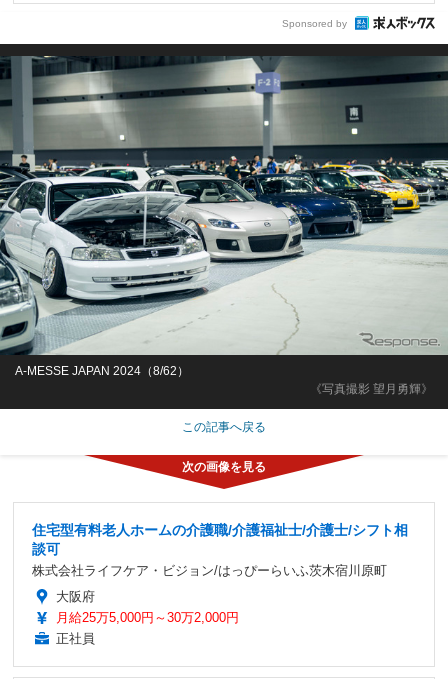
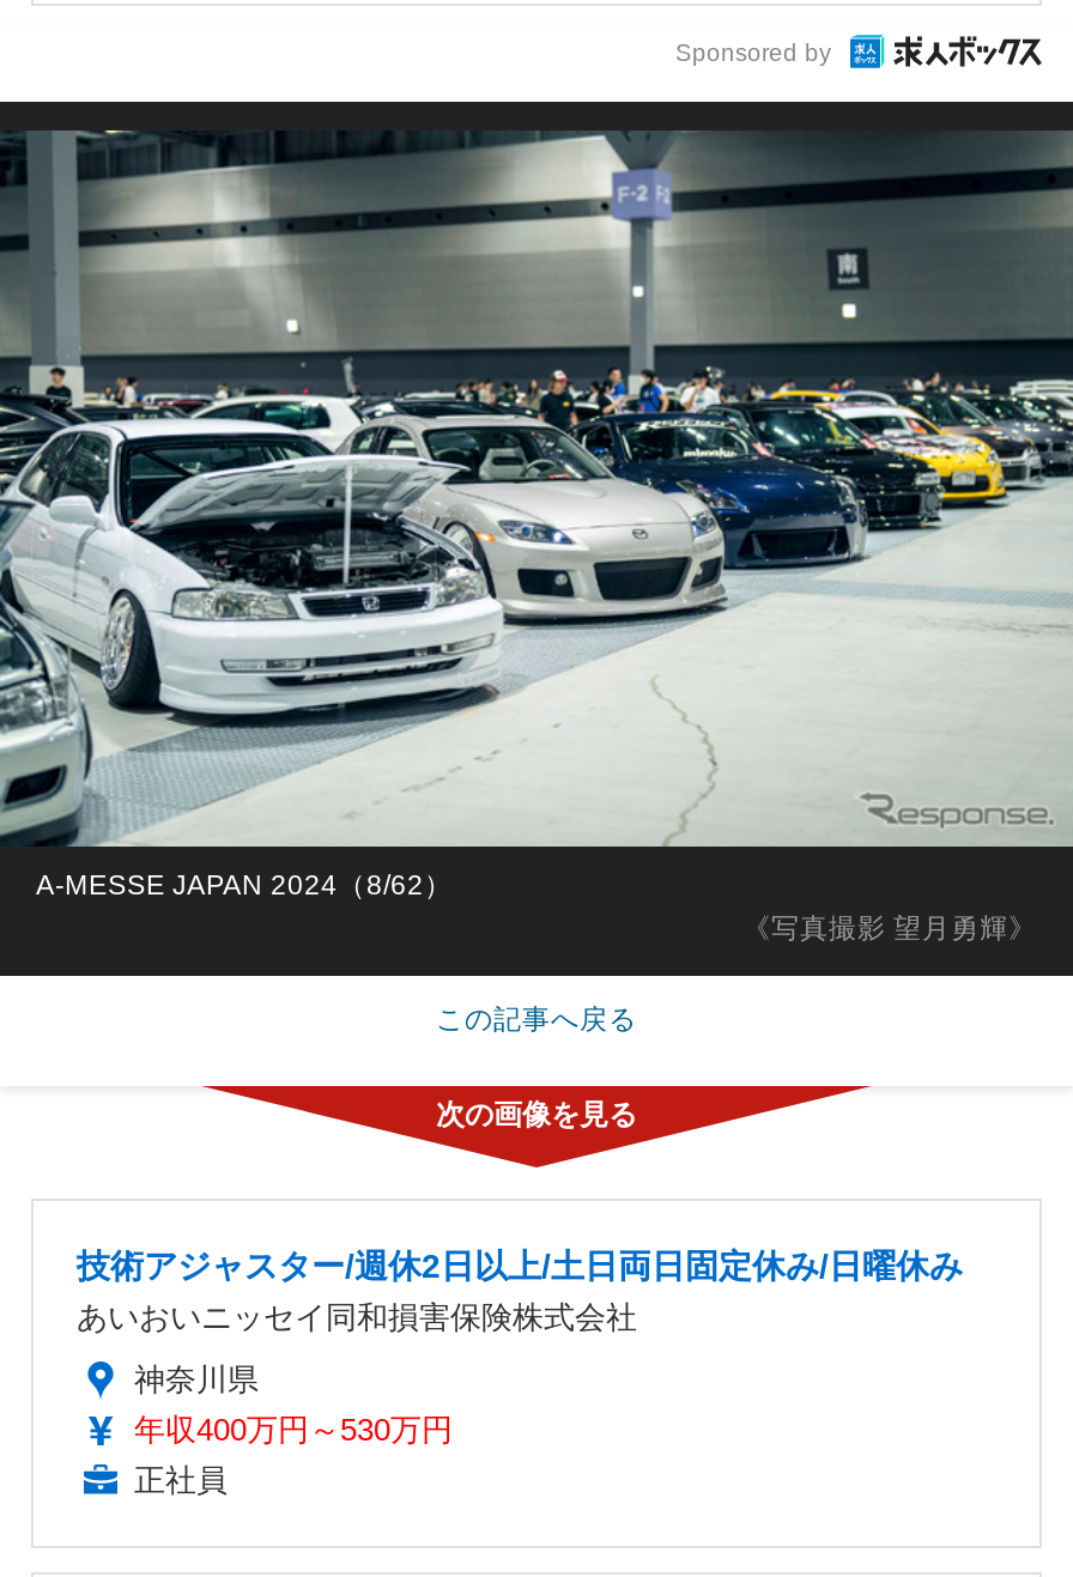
[32,521,408,577] 住宅型有料老人ホームの介護職/介護福祉士/介護士/シフト相 | 談可 | 株式会社ライフケア・ビジョン/はっぴーらいふ茨木宿川原町 -> [77,1245,963,1334] 技術アジャスター/週休2日以上/土日両日固定休み/日曜休み | あいおいニッセイ同和損害保険株式会社
[56,588,239,624] 大阪府 | 月給25万5,000円～30万2,000円 -> [134,1360,453,1446] 神奈川県 | 年収400万円～530万円

